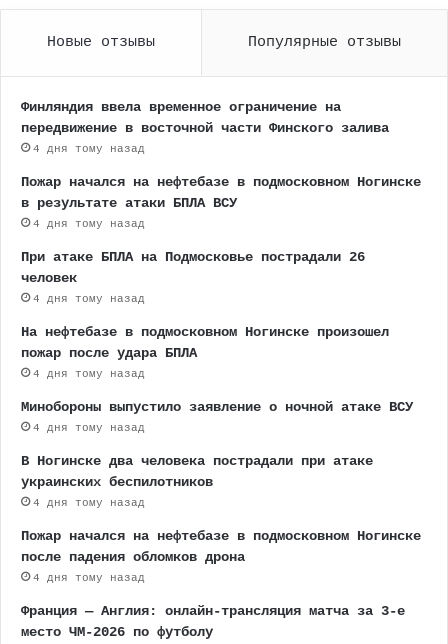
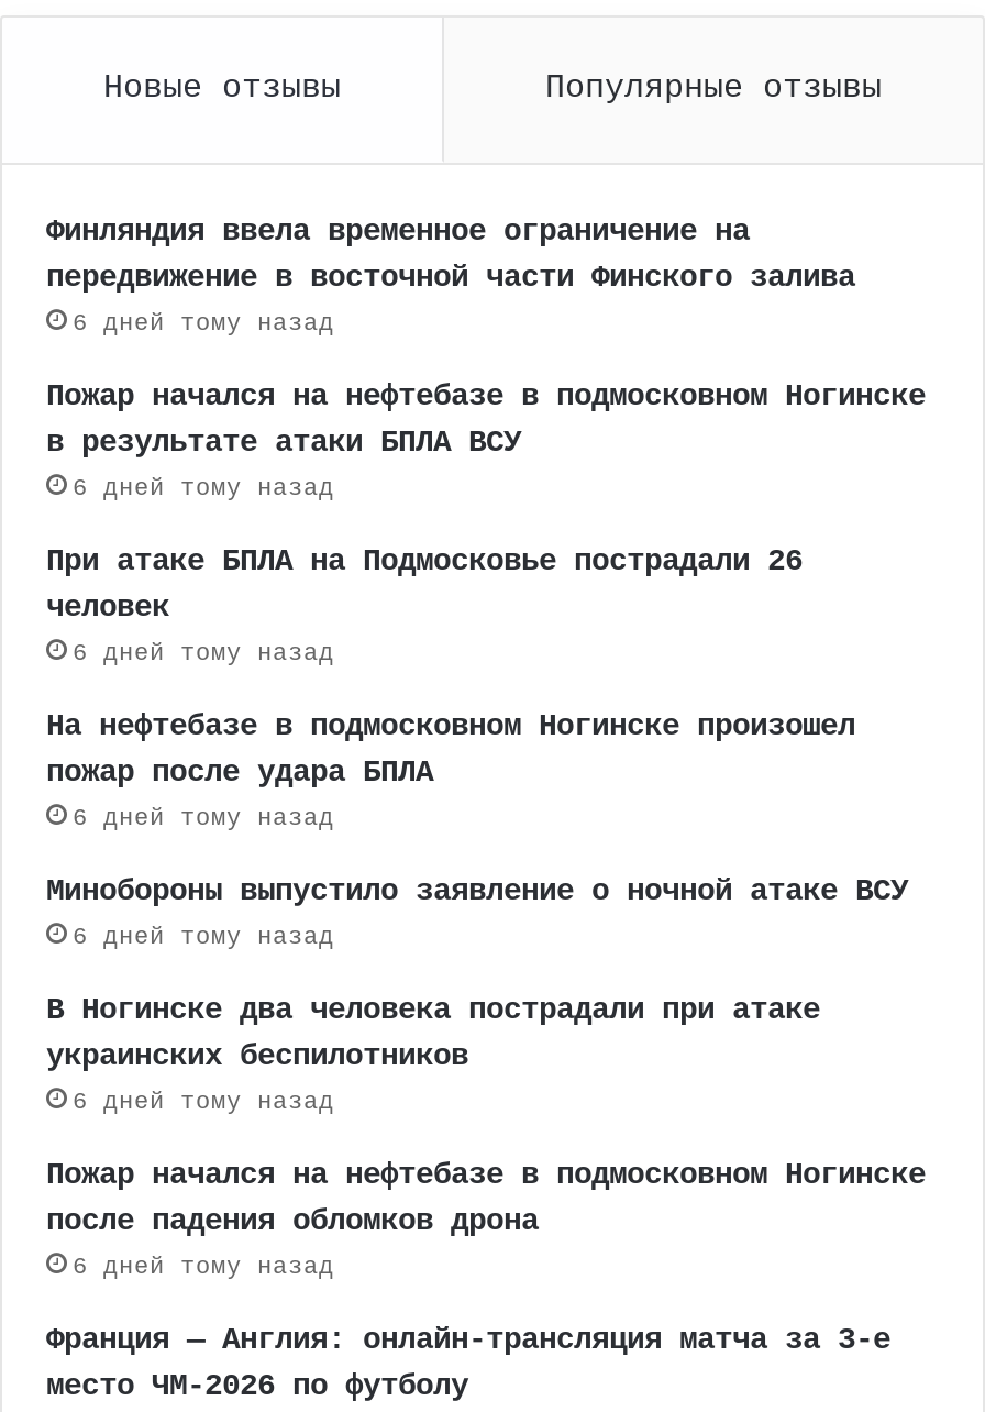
[33,143,145,155] 4 дня тому назад -> [73,309,334,336] 6 дней тому назад
[33,218,145,230] 4 дня тому назад -> [73,474,334,501] 6 дней тому назад
[33,293,145,305] 4 дня тому назад -> [73,639,334,666] 6 дней тому назад
[33,368,145,380] 4 дня тому назад -> [73,804,334,830] 6 дней тому назад
[33,422,145,434] 4 дня тому назад -> [73,923,334,949] 6 дней тому назад
[33,497,145,509] 4 дня тому назад -> [73,1088,334,1114] 6 дней тому назад
[33,572,145,584] 4 дня тому назад -> [73,1253,334,1279] 6 дней тому назад

